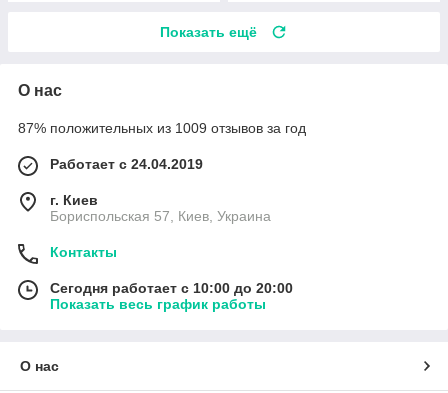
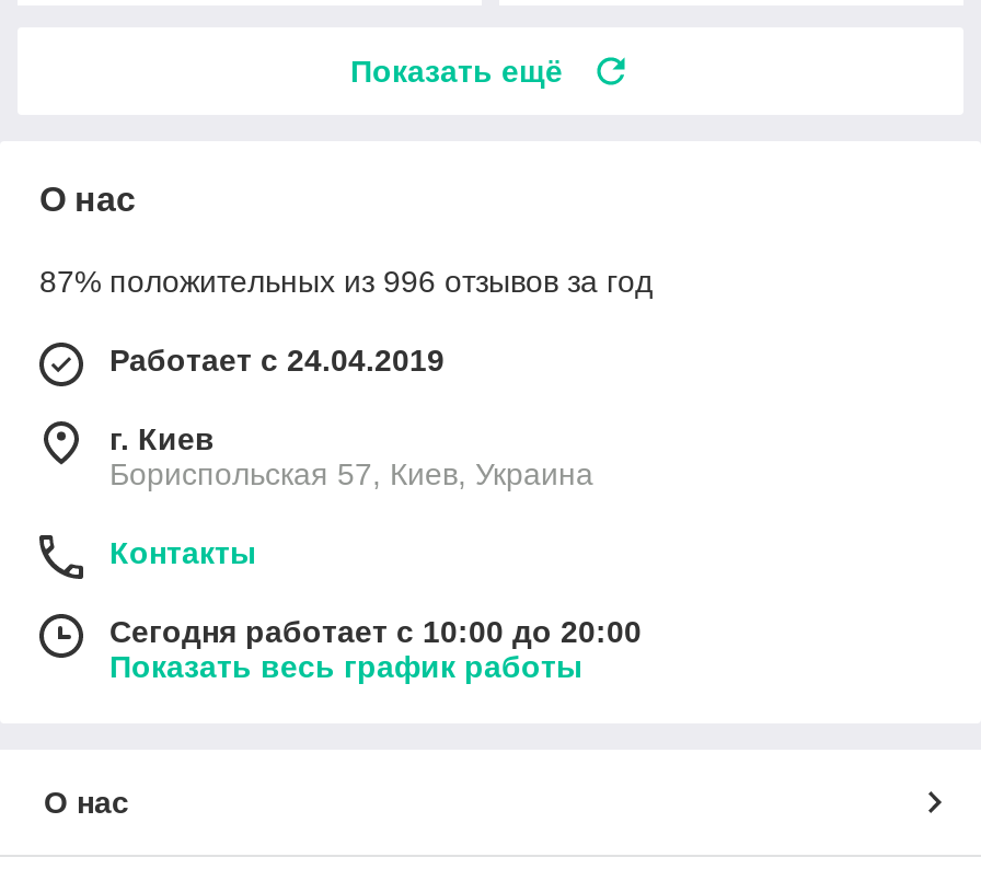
[18,120,306,136] 87% положительных из 1009 отзывов за год -> [39,263,653,298] 87% положительных из 996 отзывов за год

